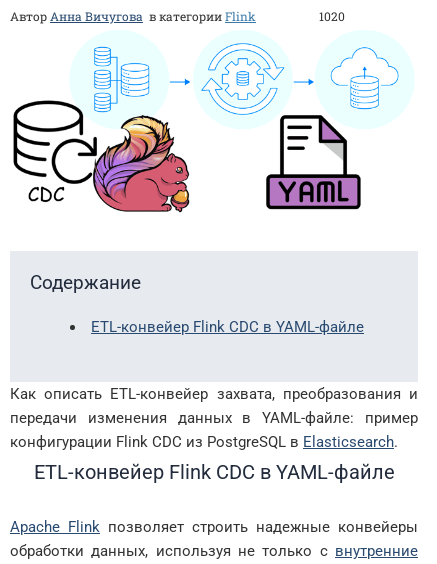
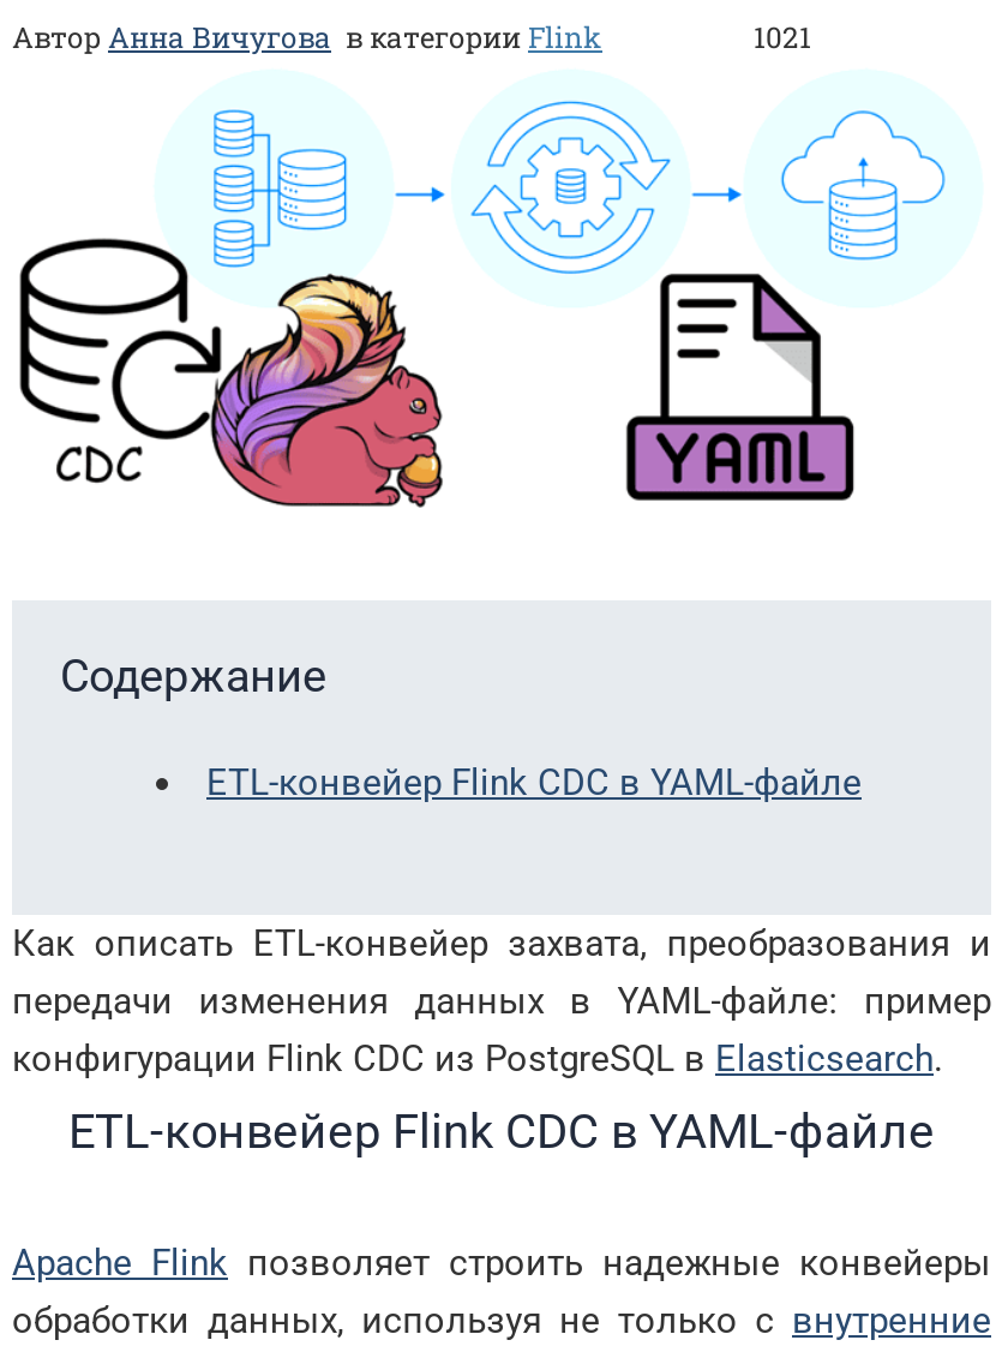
[319,8,345,24] 1020 -> [754,17,811,55] 1021

